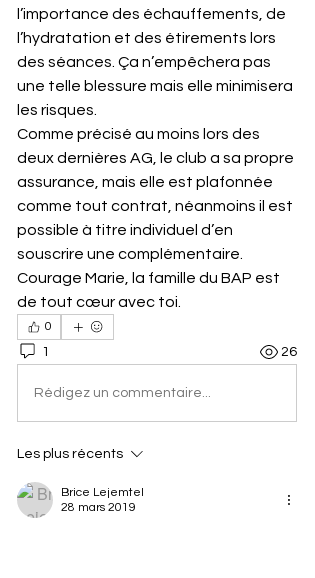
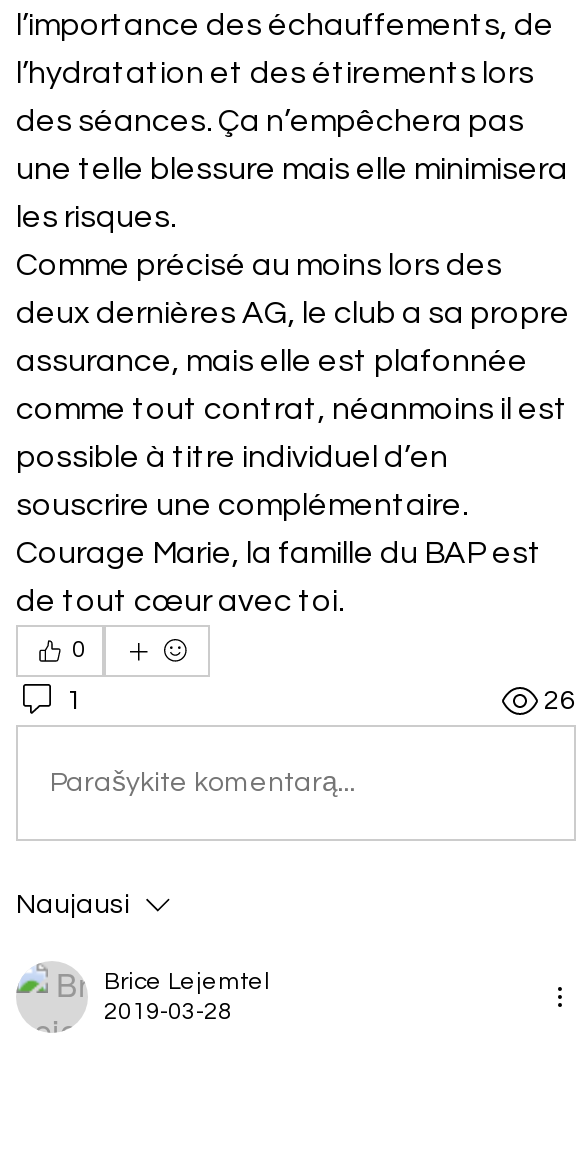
[34,385,211,399] Rédigez un commentaire... -> [50,768,356,796] Parašykite komentarą...
[17,447,123,461] Les plus récents -> [16,891,130,919] Naujausi
[61,501,136,514] 28 mars 2019 -> [104,999,232,1025] 2019-03-28

